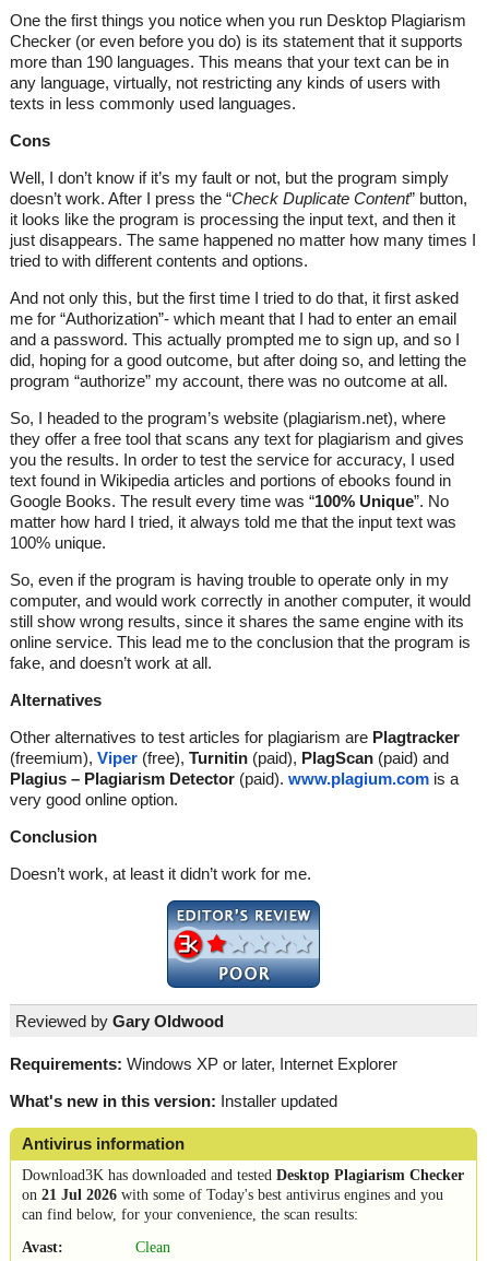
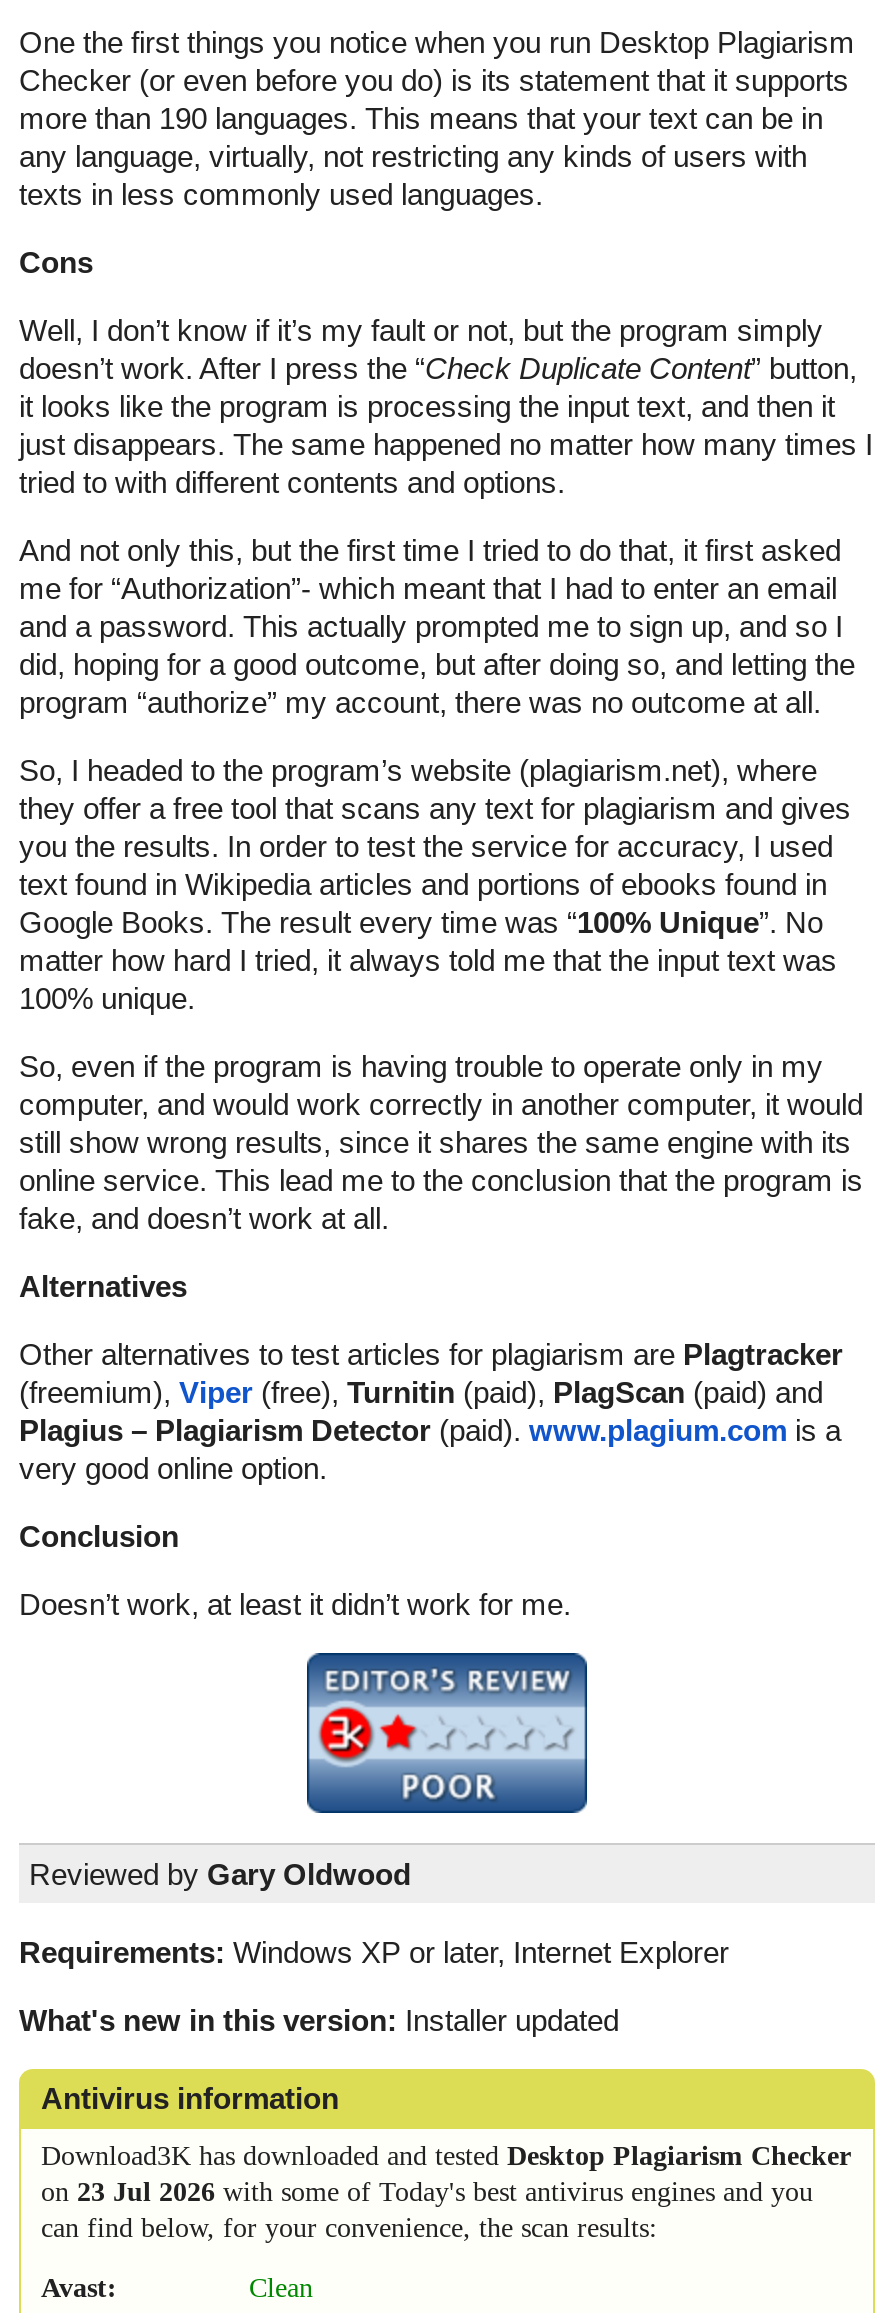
[22,1187,443,1203] on 21 Jul 2026 with some of Today's best antivirus engines and you -> [41,2178,813,2208] on 23 Jul 2026 with some of Today's best antivirus engines and you

